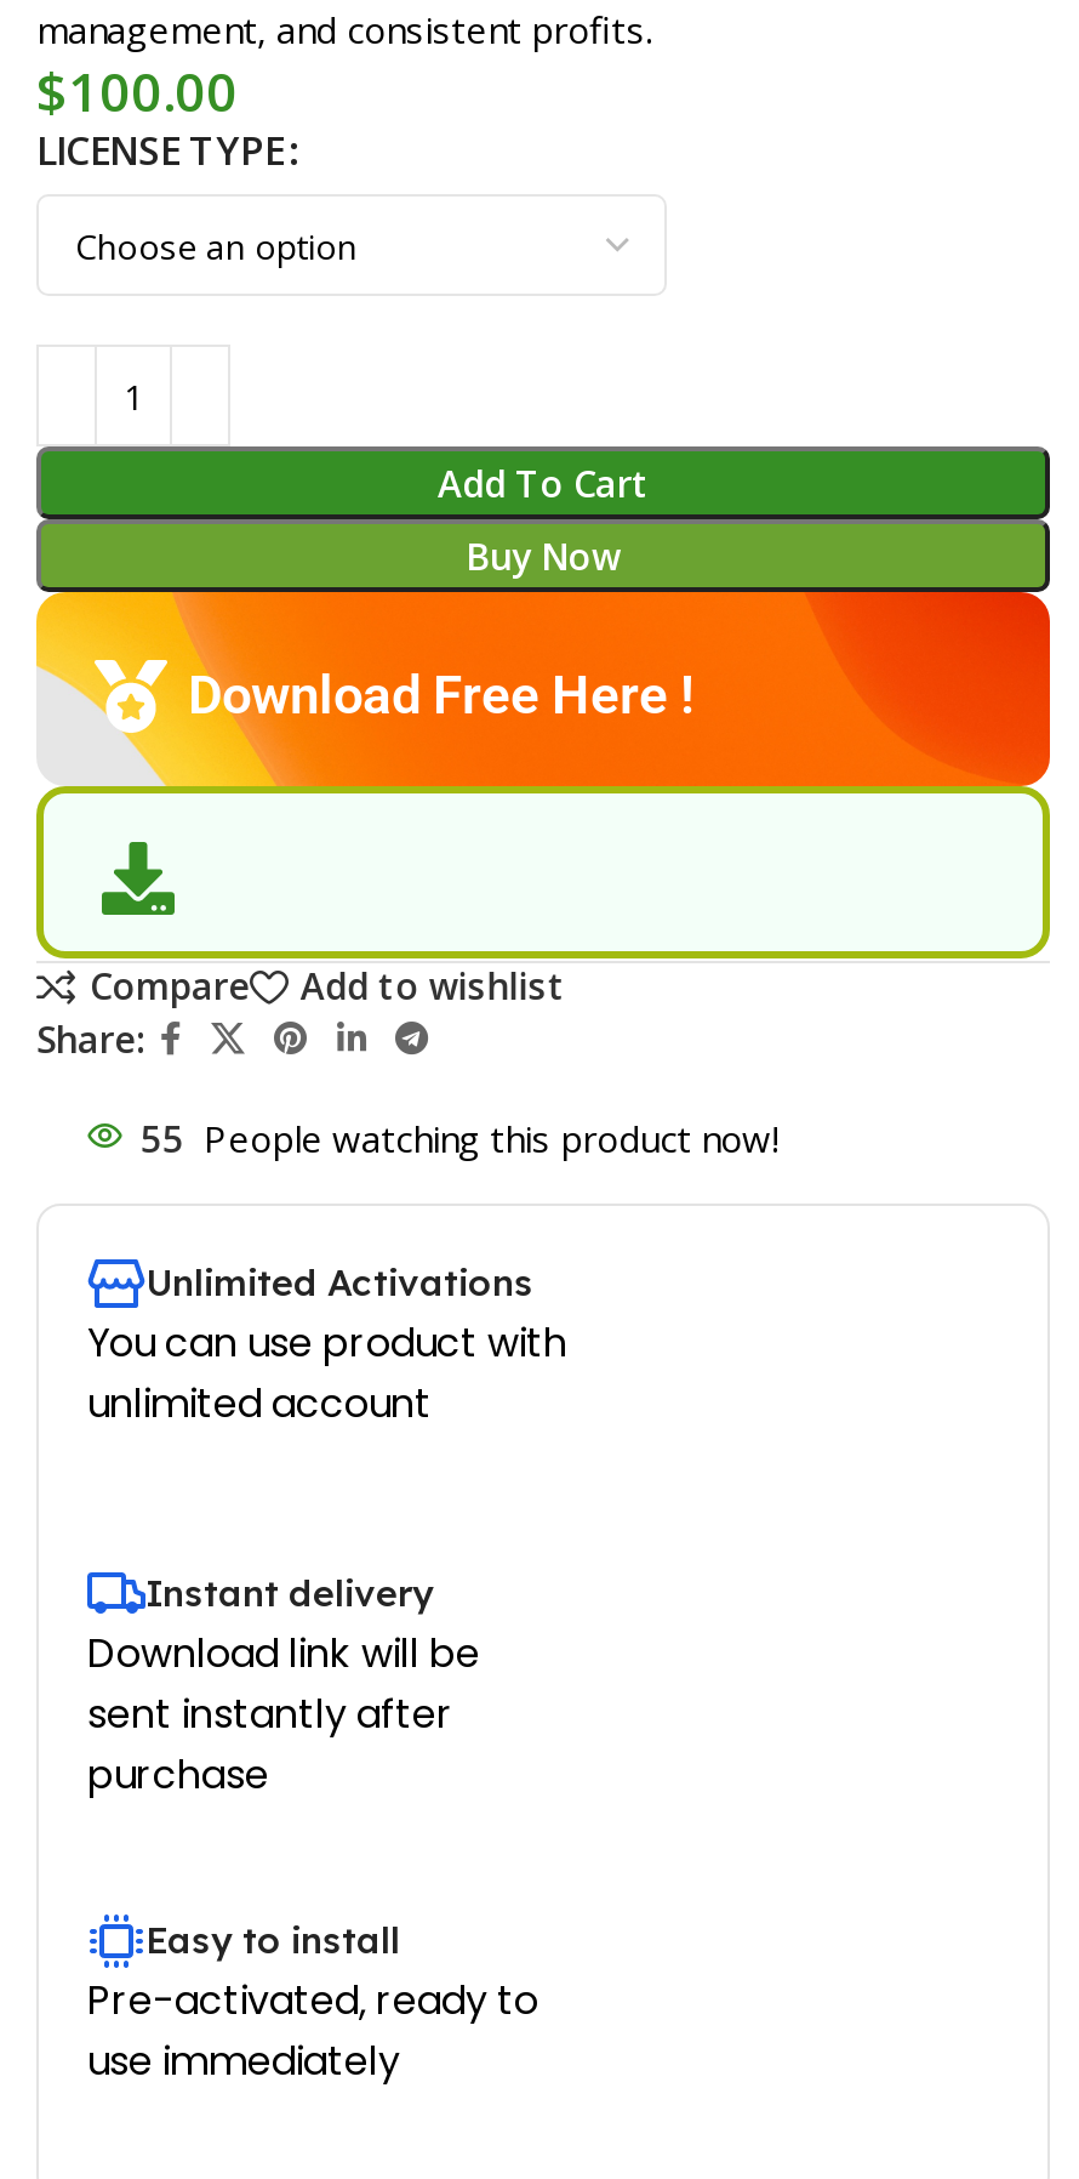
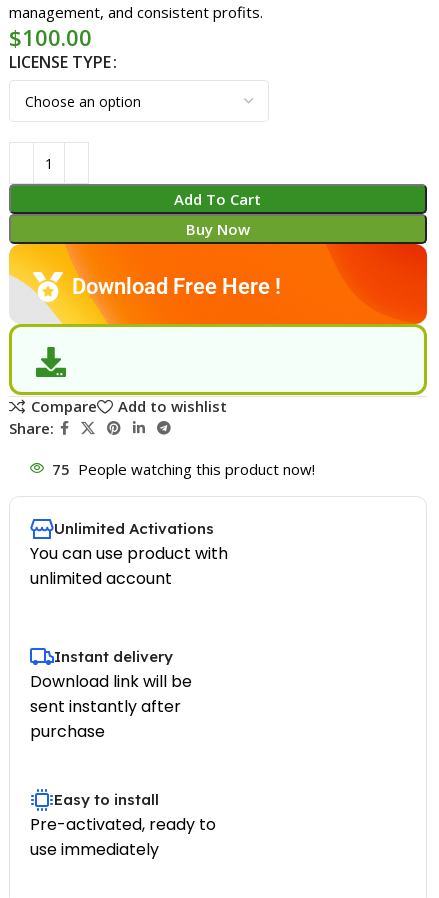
[141,1114,778,1162] 55 People watching this product now! -> [52,459,315,479] 75 People watching this product now!

